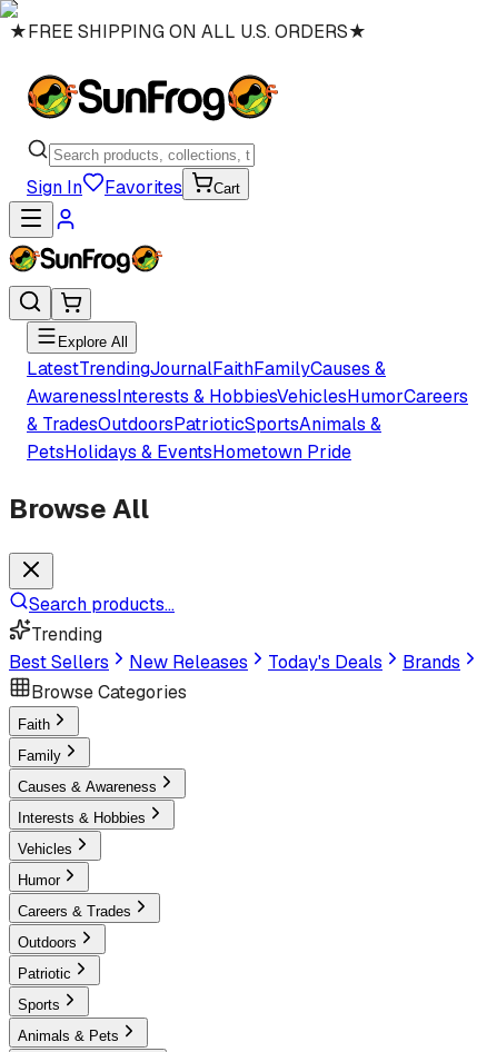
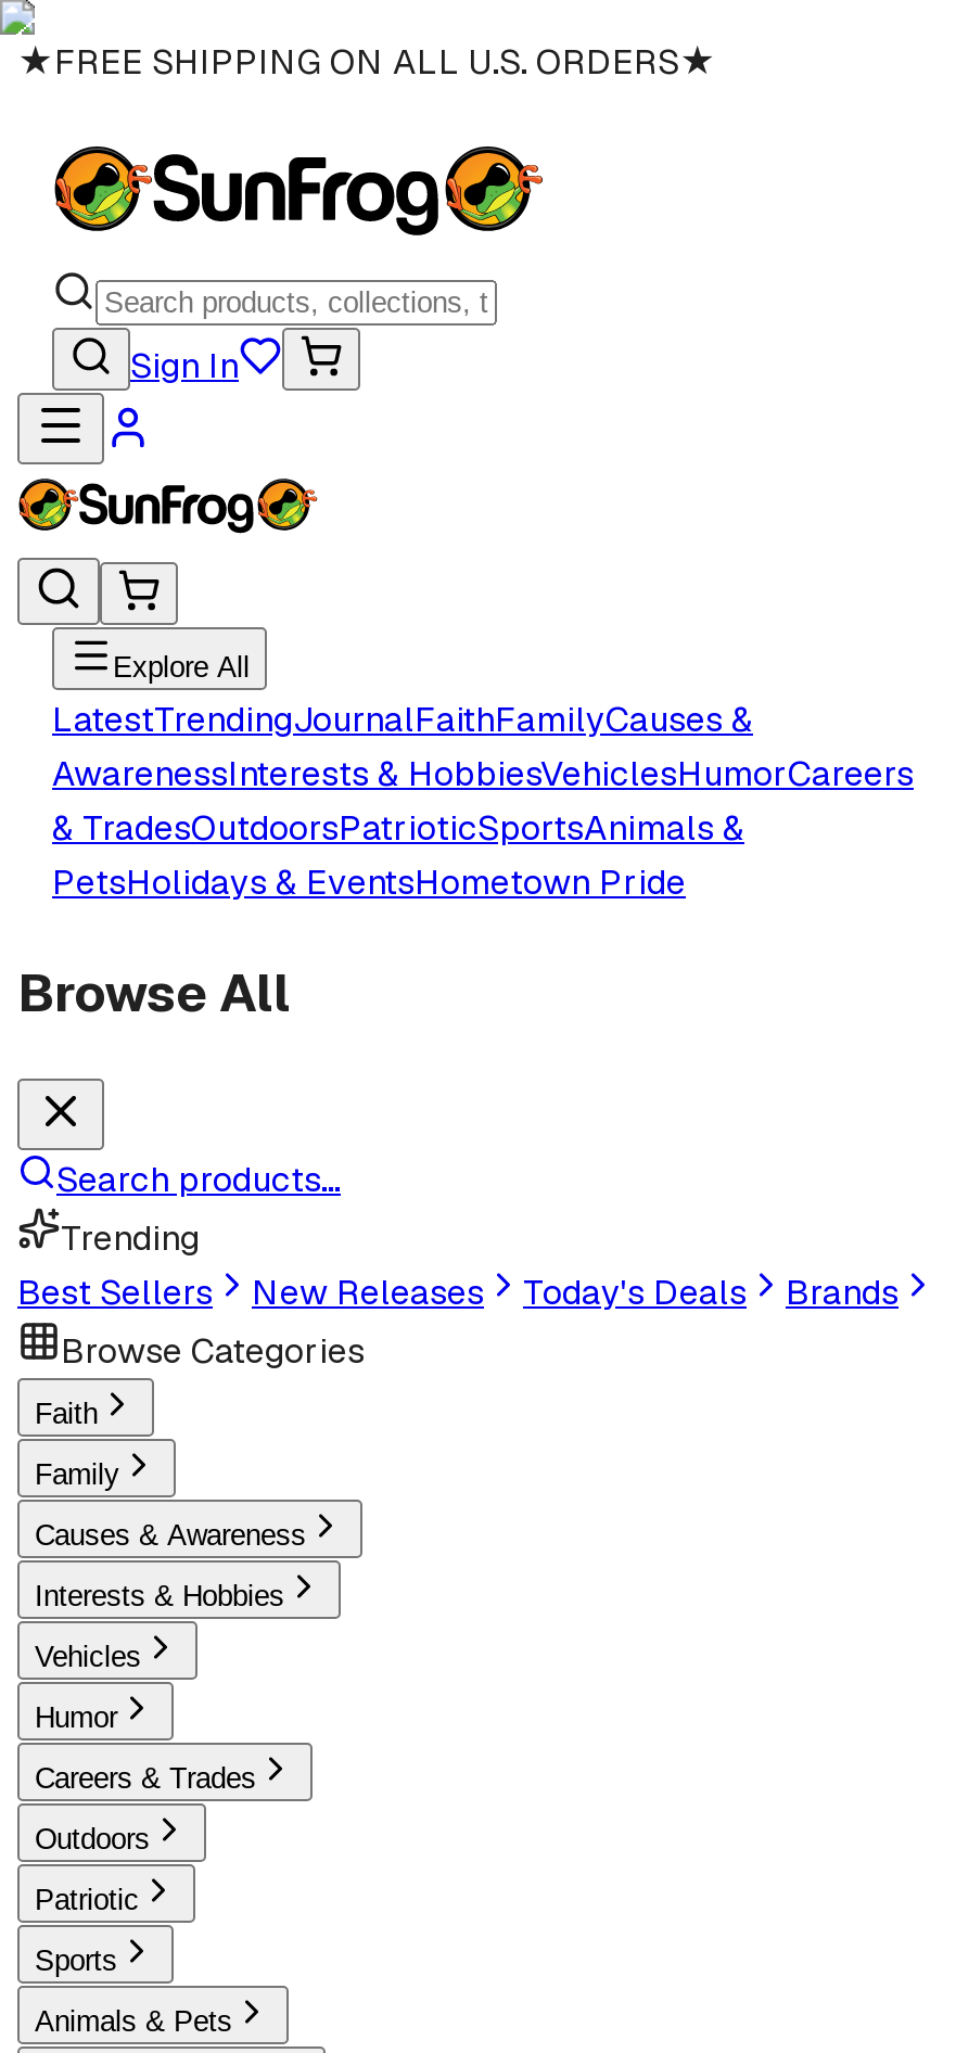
[105,176,240,199] Favorites | Cart -> none

